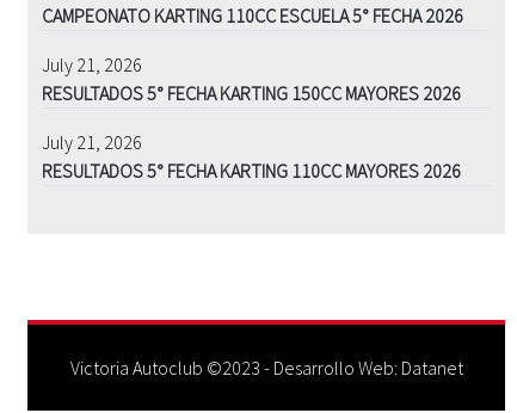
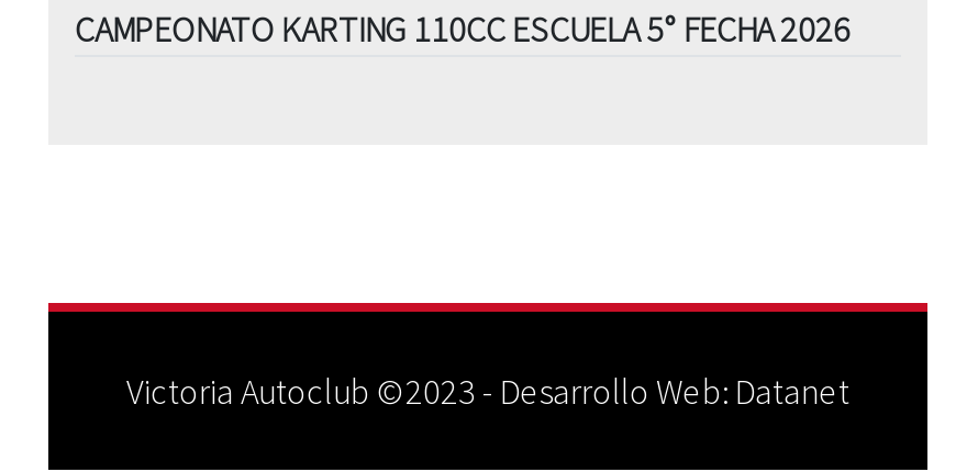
[42,52,461,182] July 21, 2026 | RESULTADOS 5° FECHA KARTING 150CC MAYORES 2026 | July 21, 2026 | RESULTADOS 5° FECHA KARTING 110CC MAYORES 2026 -> none

